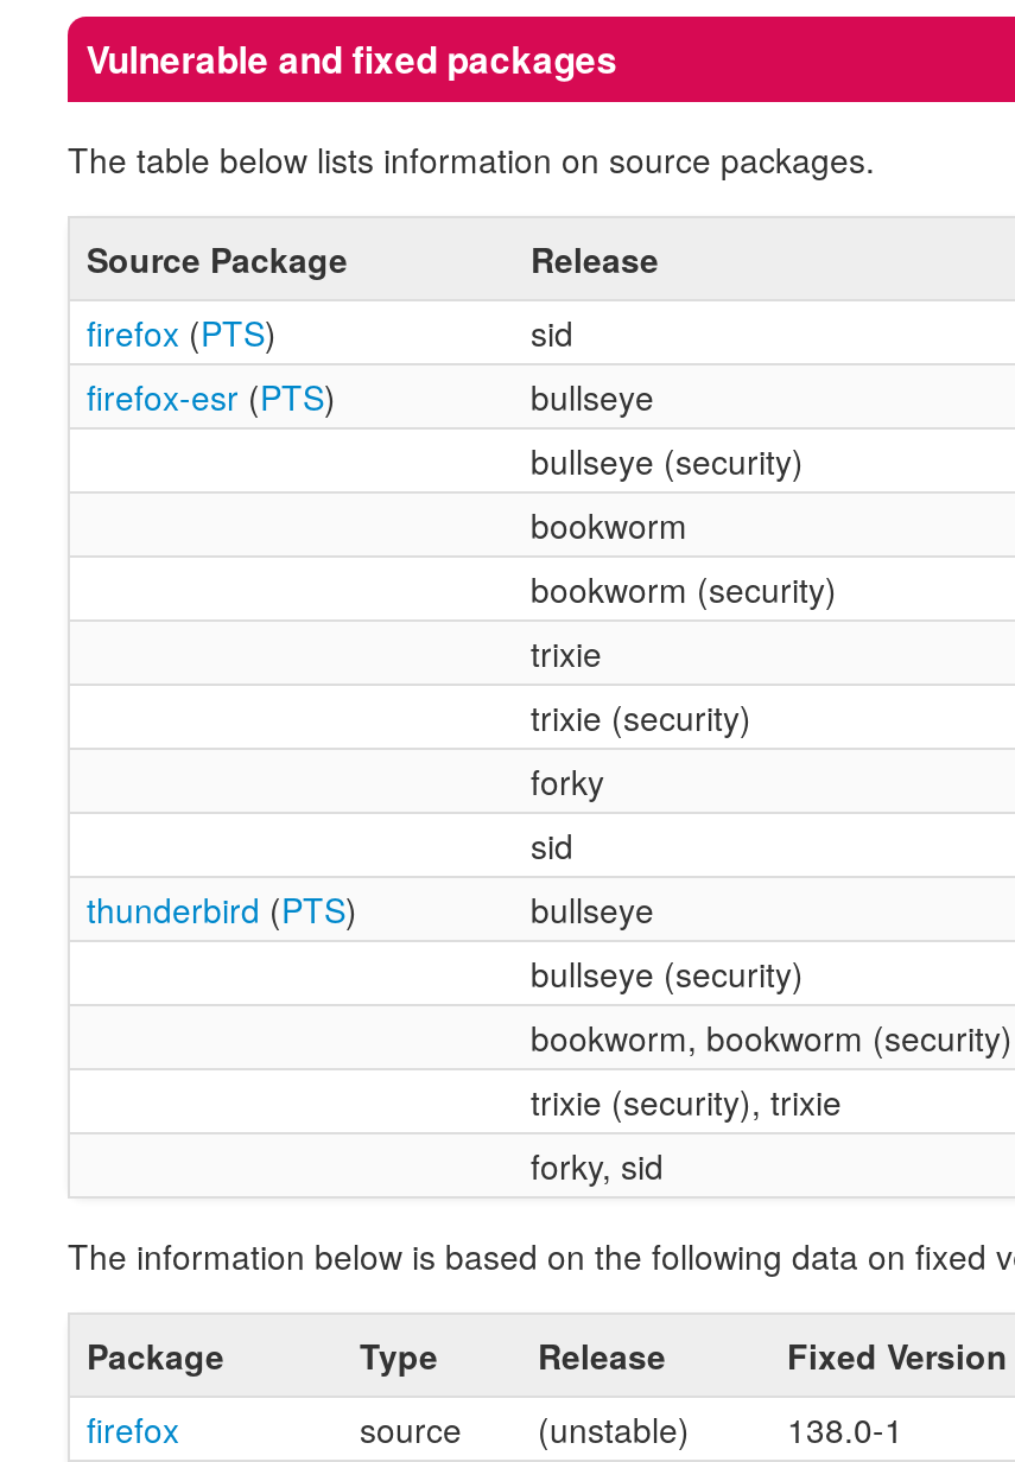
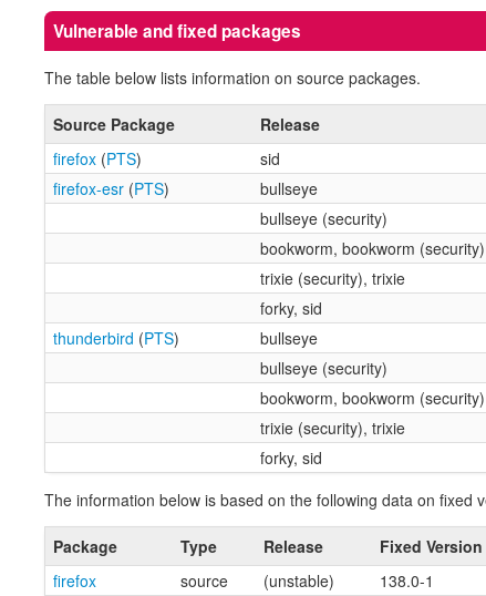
[531,500,837,868] bookworm | bookworm (security) | trixie | trixie (security) | forky | sid -> [260,237,485,319] bookworm, bookworm (security) | trixie (security), trixie | forky, sid

